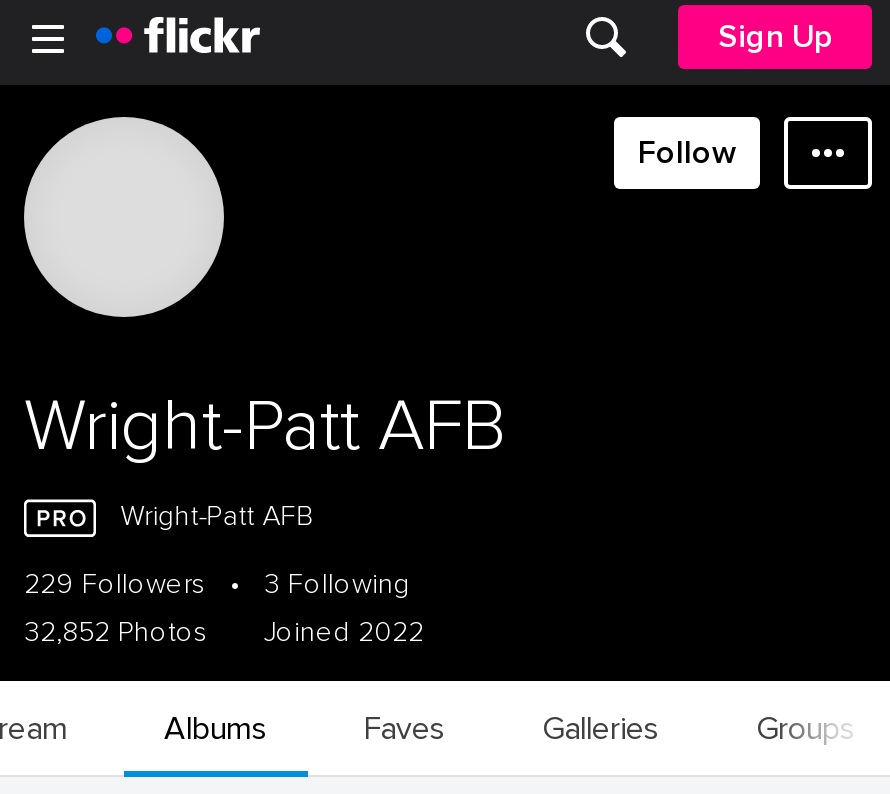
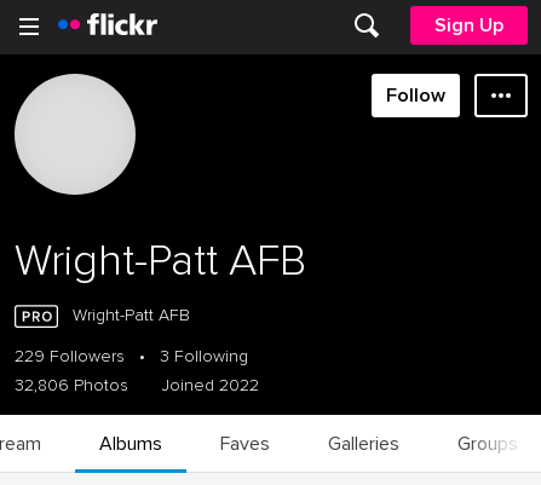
[24,615,424,649] 32,852 Photos Joined 2022 -> [15,375,259,395] 32,806 Photos Joined 2022

